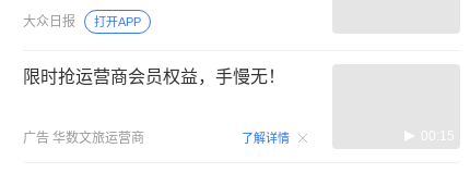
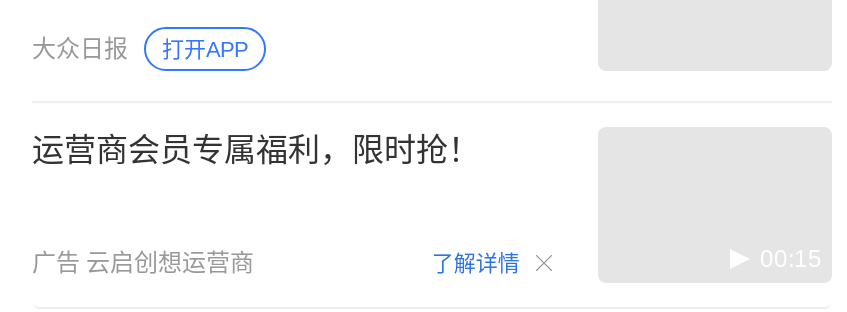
[23,68,285,86] 限时抢运营商会员权益，手慢无！ -> [32,134,480,168] 运营商会员专属福利，限时抢！
[23,131,144,146] 广告华数文旅运营商 -> [32,250,254,278] 广告云启创想运营商

